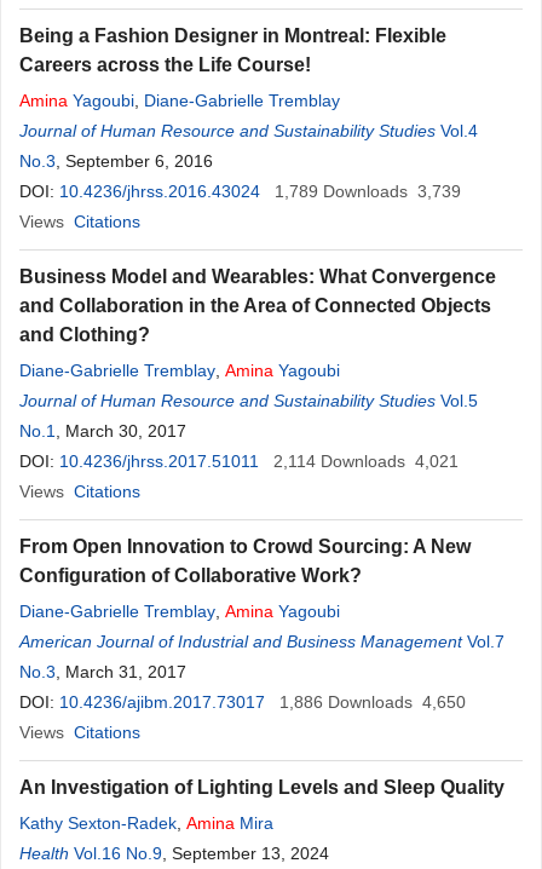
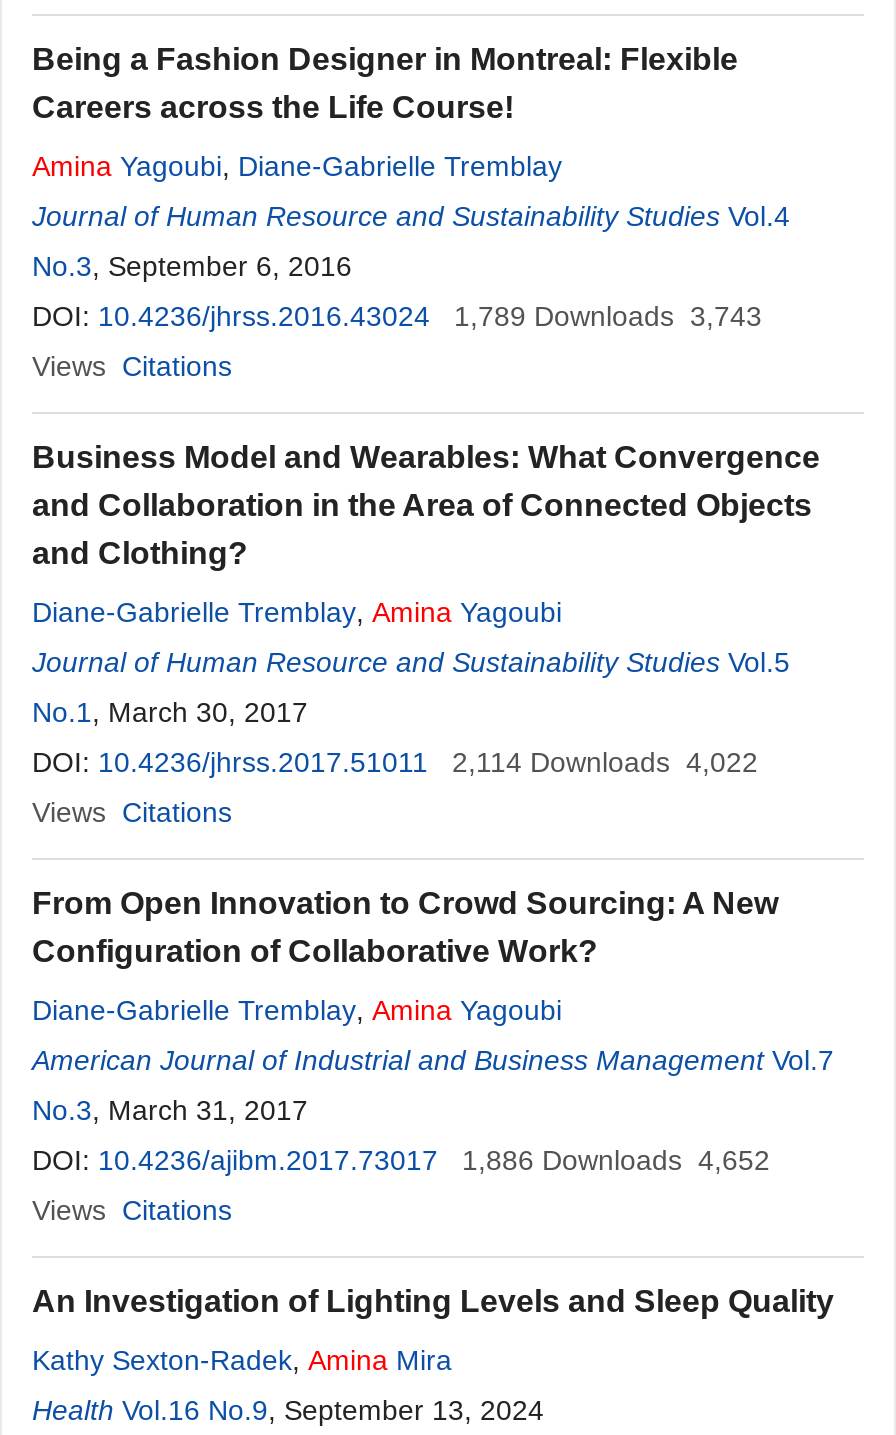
[19,182,461,201] DOI: 10.4236/jhrss.2016.43024 1,789 Downloads 3,739 -> [32,300,762,332] DOI: 10.4236/jhrss.2016.43024 1,789 Downloads 3,743
[19,451,459,471] DOI: 10.4236/jhrss.2017.51011 2,114 Downloads 4,021 -> [32,746,758,778] DOI: 10.4236/jhrss.2017.51011 2,114 Downloads 4,022
[19,692,466,712] DOI: 10.4236/ajibm.2017.73017 1,886 Downloads 4,650 -> [32,1144,770,1176] DOI: 10.4236/ajibm.2017.73017 1,886 Downloads 4,652

